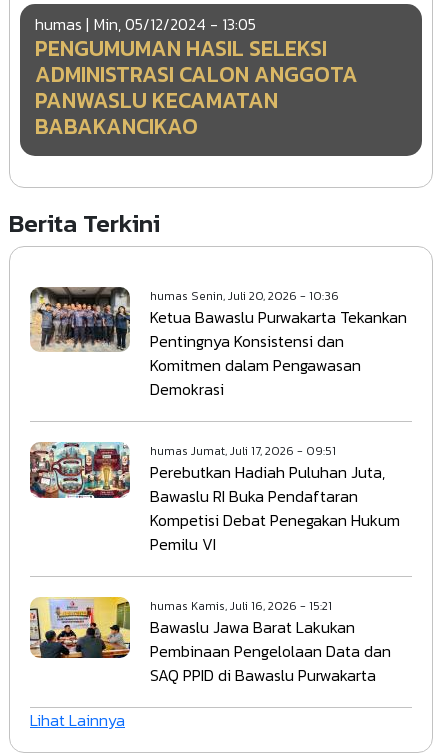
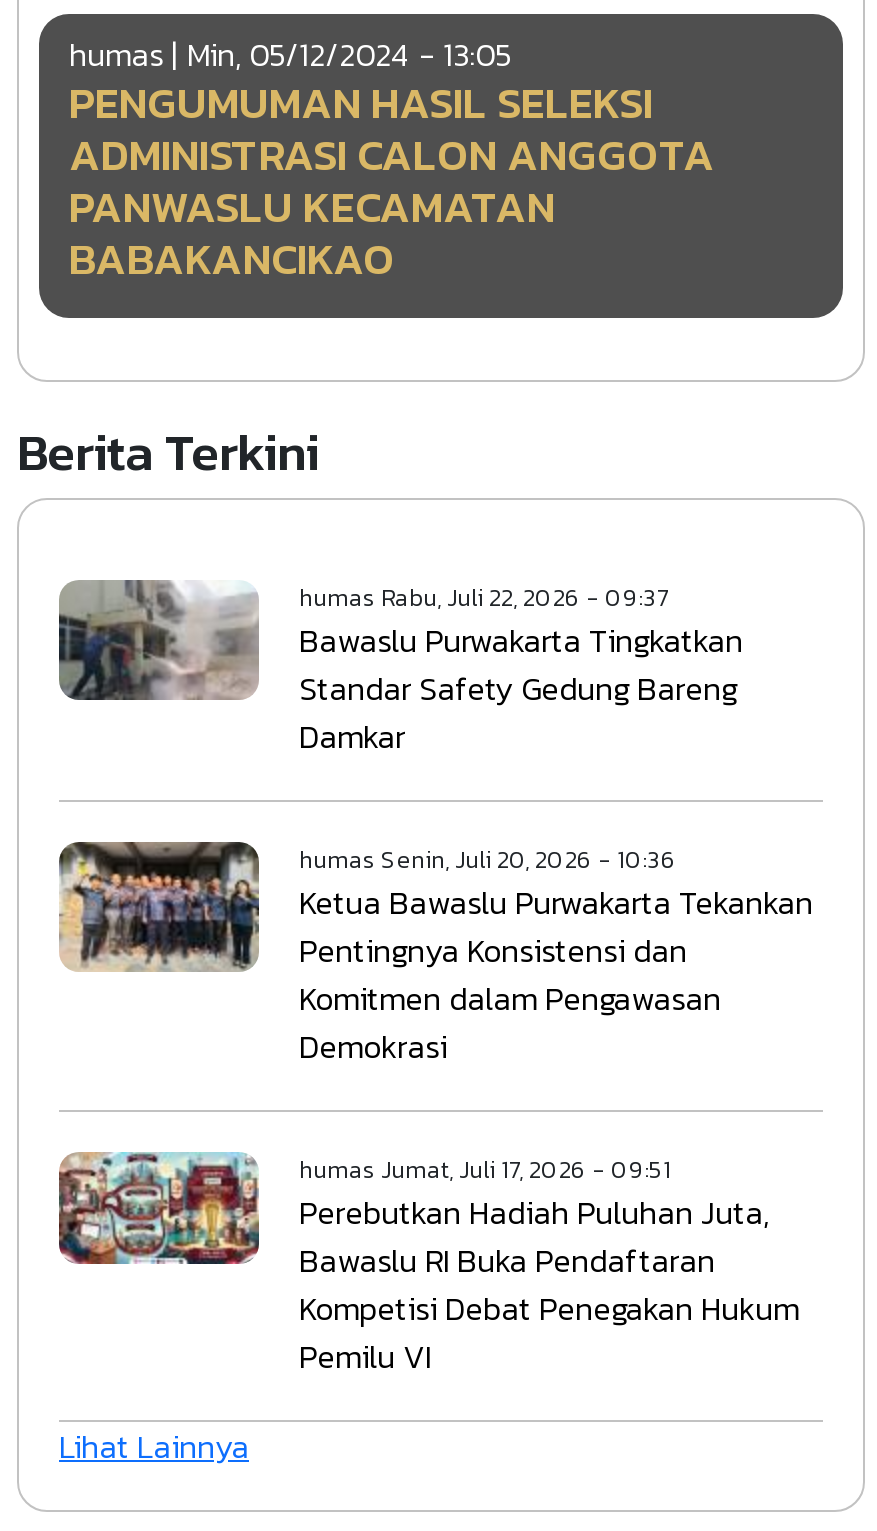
none -> [57,579,743,759] [image] | humas Rabu, Juli 22, 2026 - 09:37 | Bawaslu Purwakarta Tingkatkan | Standar Safety Gedung Bareng | Damkar
moved [28,285,407,556] -> [55,838,813,1379]: [image] | humas Senin, Juli 20, 2026 - 10:36 | Ketua Bawaslu Purwakarta Tekankan | ... | Kompetisi Debat Penegakan Hukum | Pemilu VI
[29,596,391,687] [image] | humas Kamis, Juli 16, 2026 - 15:21 | Bawaslu Jawa Barat Lakukan | Pembinaan Pengelolaan Data dan | SAQ PPID di Bawaslu Purwakarta -> none

